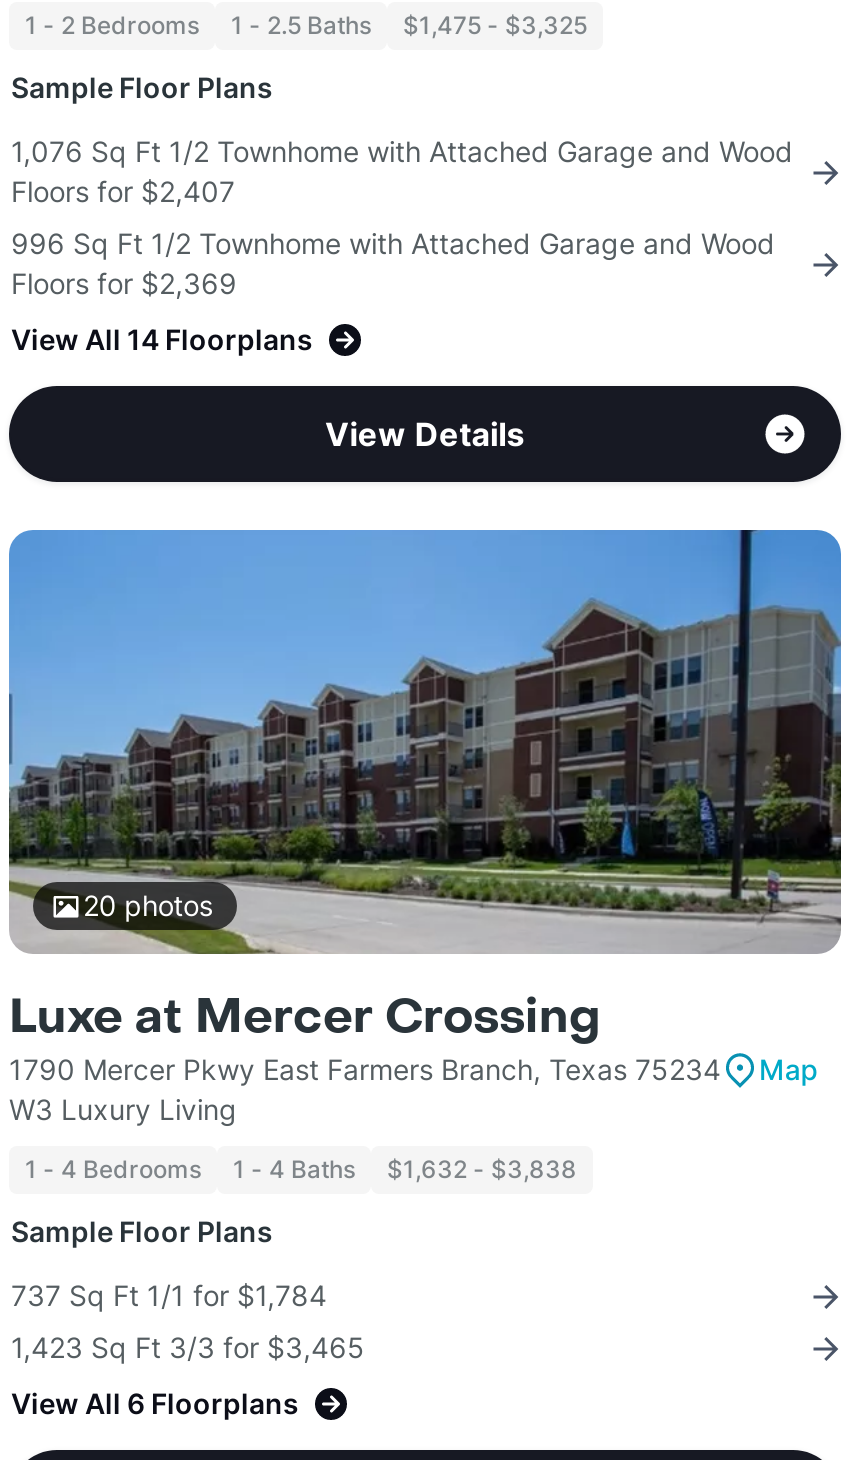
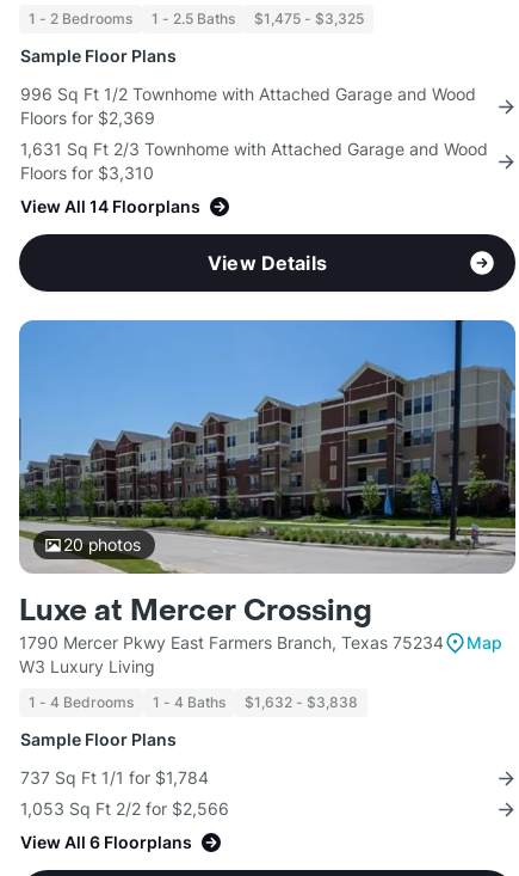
[11,134,793,208] 1,076 Sq Ft 1/2 Townhome with Attached Garage and Wood | Floors for $2,407 -> none
moved [11,226,775,300] -> [20,84,476,128]: 996 Sq Ft 1/2 Townhome with Attached Garage and Wood | Floors for $2,369
none -> [20,139,488,183] 1,631 Sq Ft 2/3 Townhome with Attached Garage and Wood | Floors for $3,310
[11,1330,365,1364] 1,423 Sq Ft 3/3 for $3,465 -> [20,799,229,819] 1,053 Sq Ft 2/2 for $2,566

